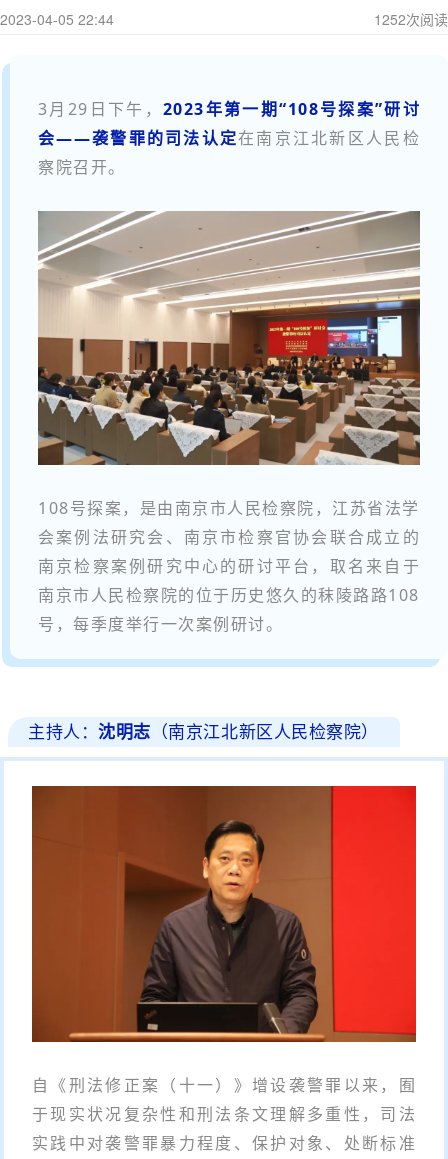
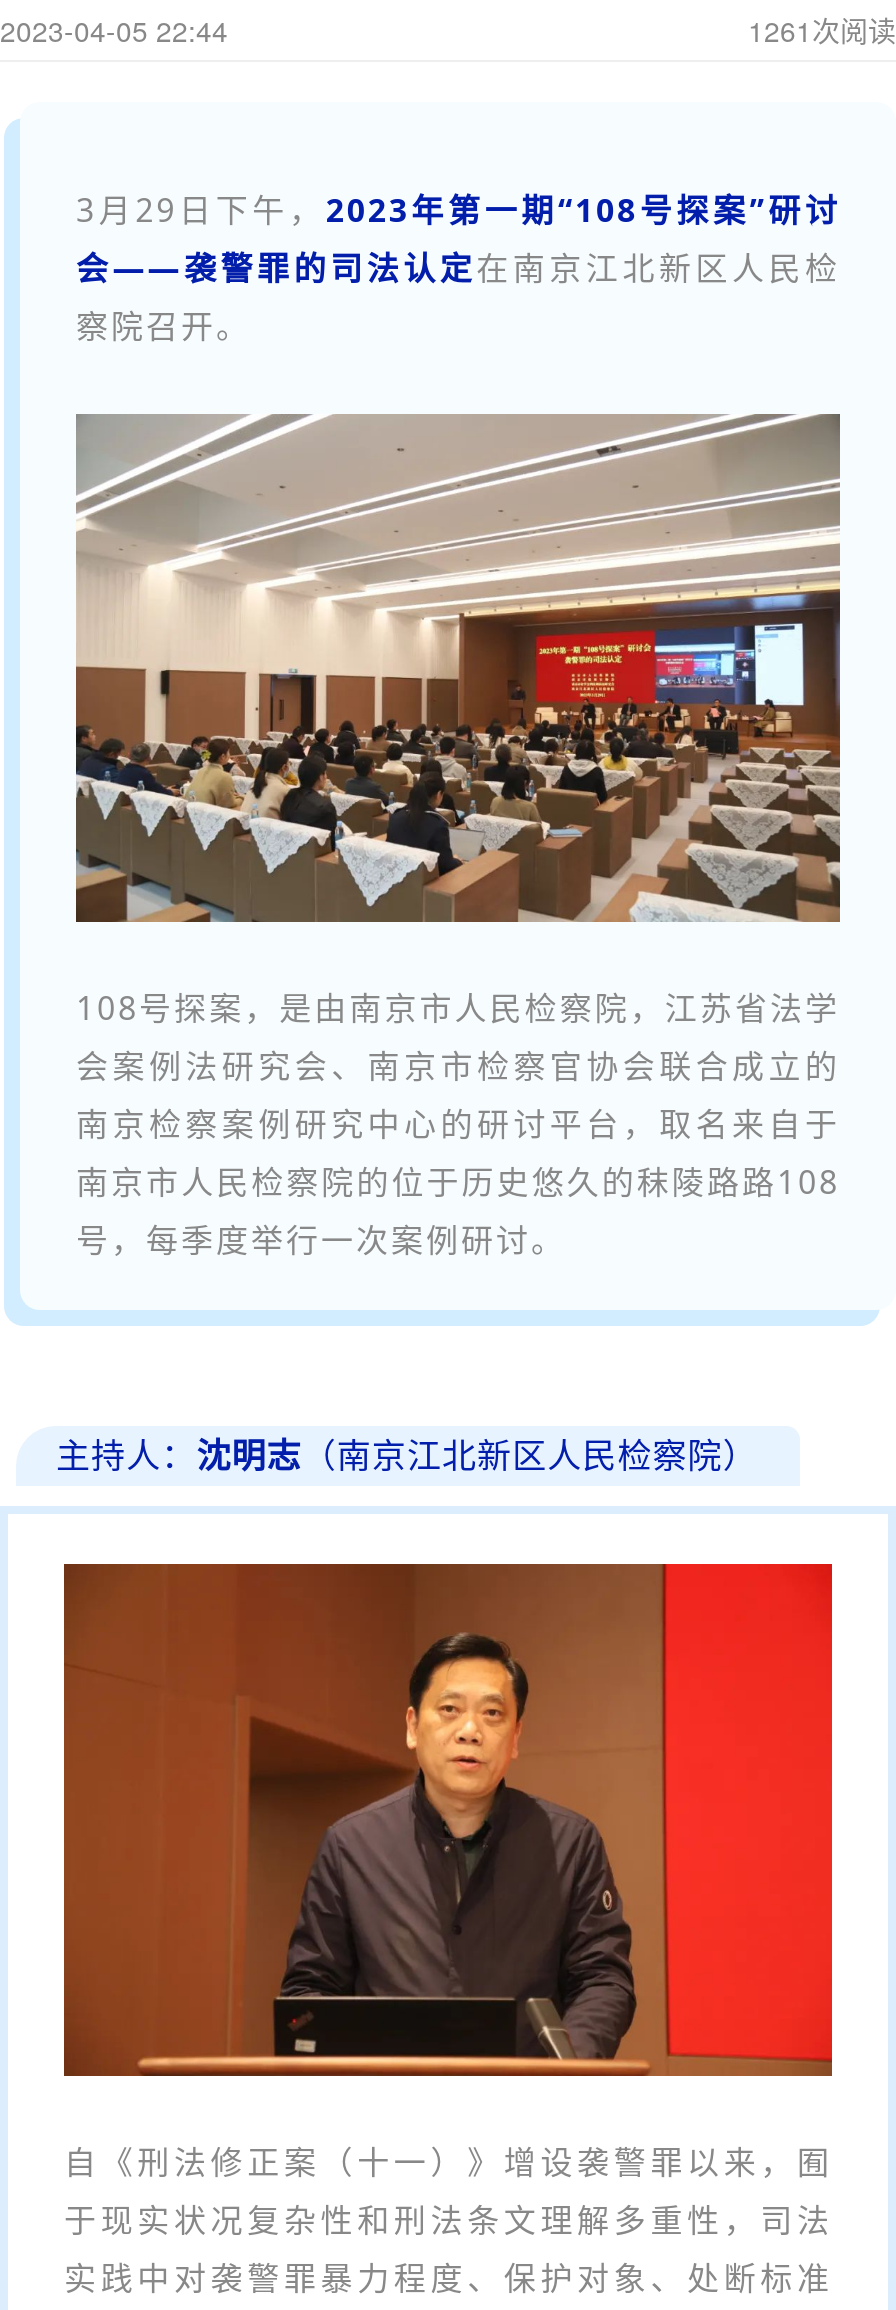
[374,9,448,29] 1252次阅读 -> [748,10,896,50] 1261次阅读

